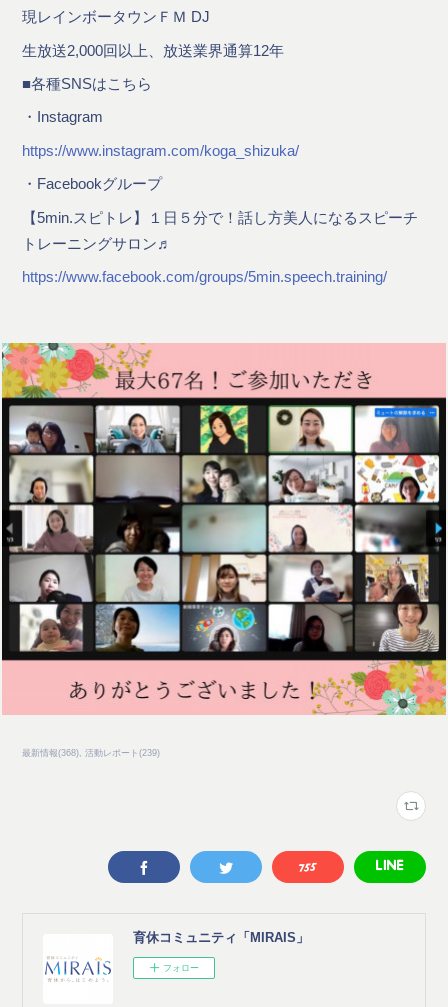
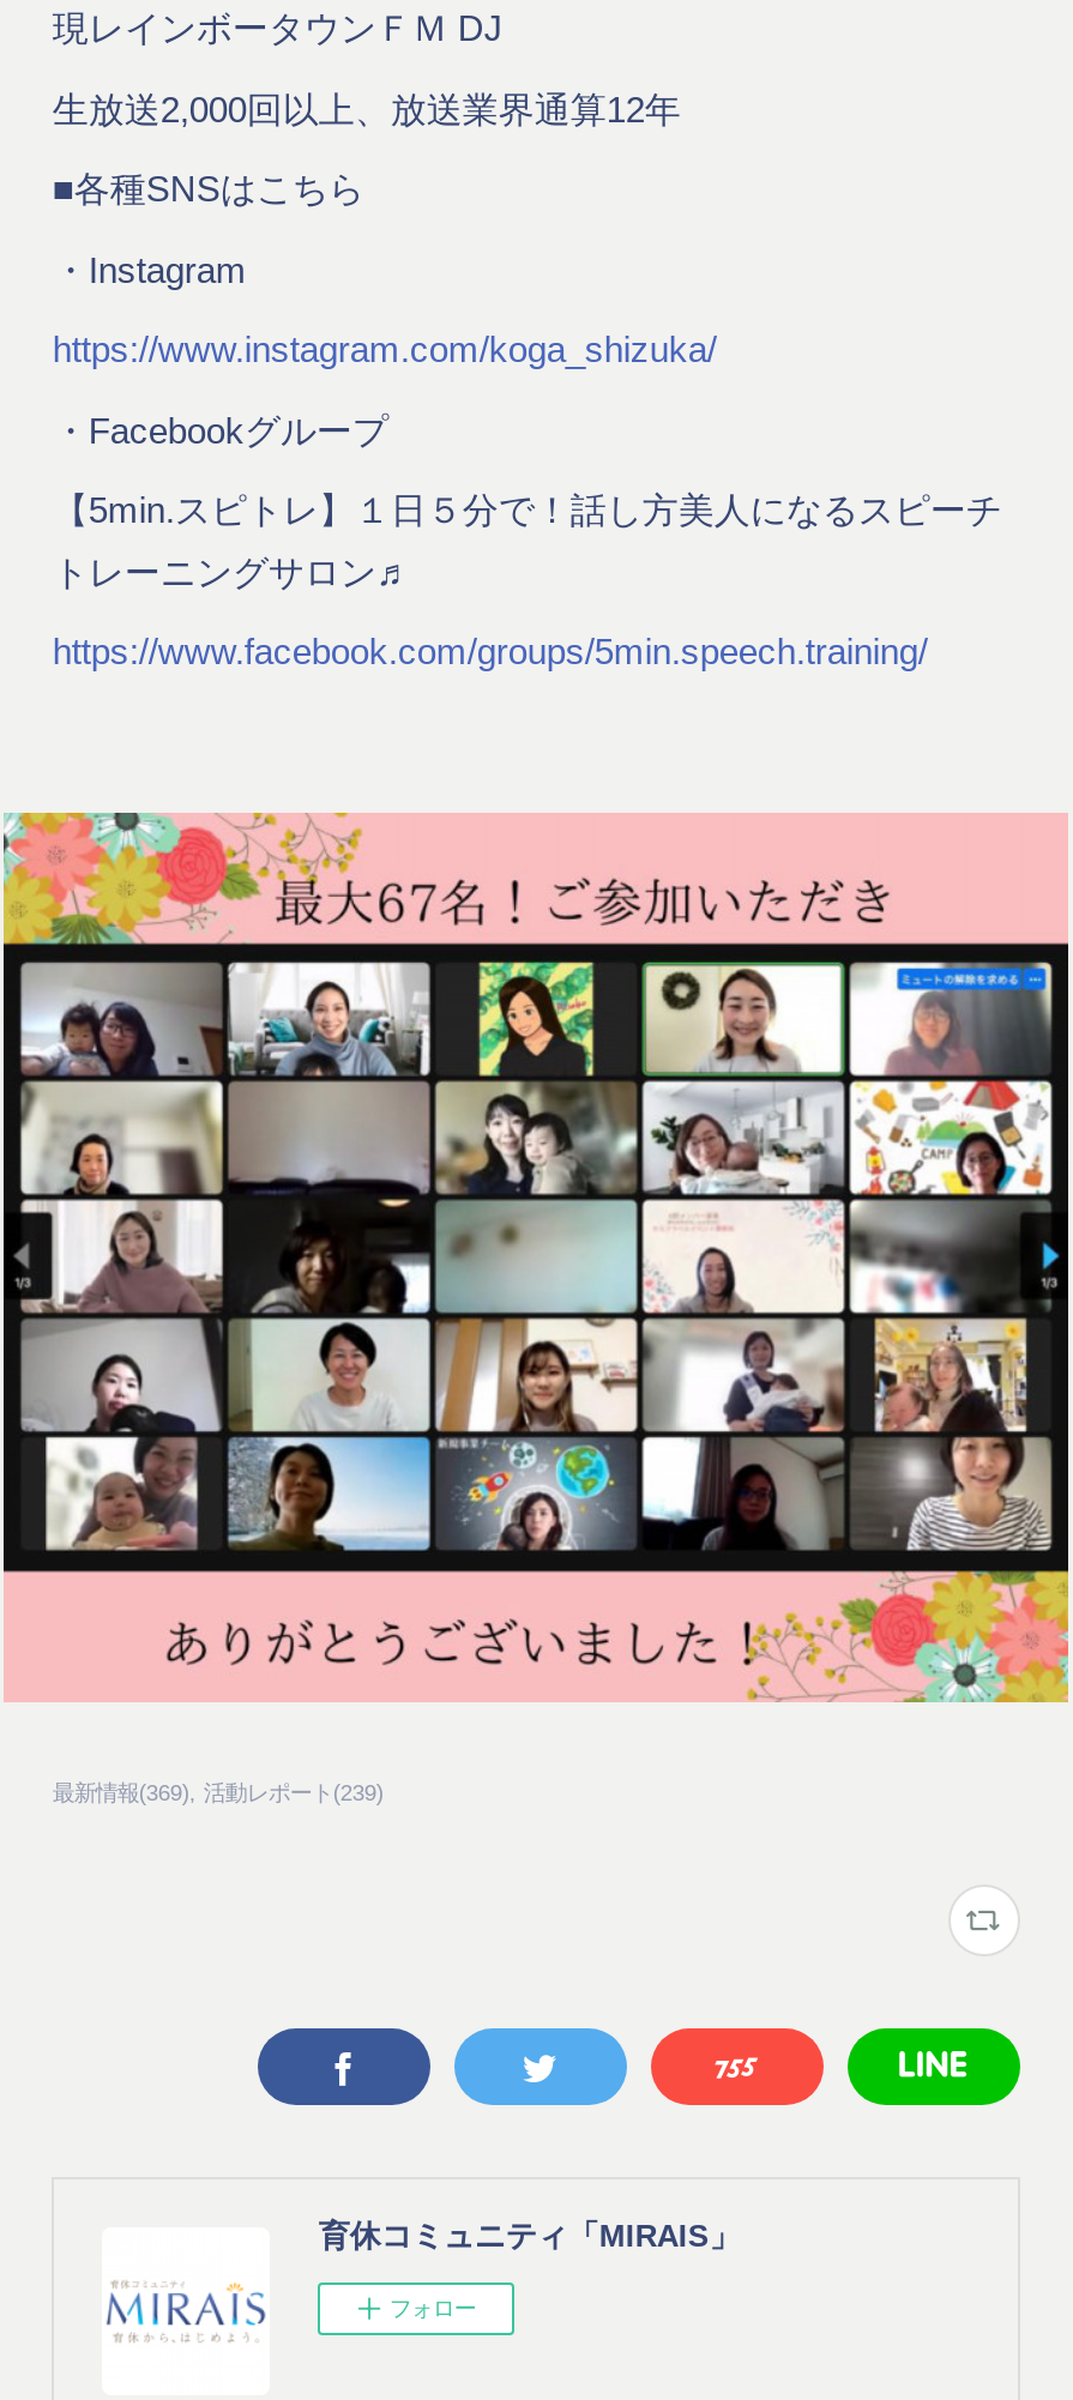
[22,748,160,758] 最新情報(368) 活動レポート(239) -> [53,1783,383,1807] 最新情報(369) 活動レポート(239)

